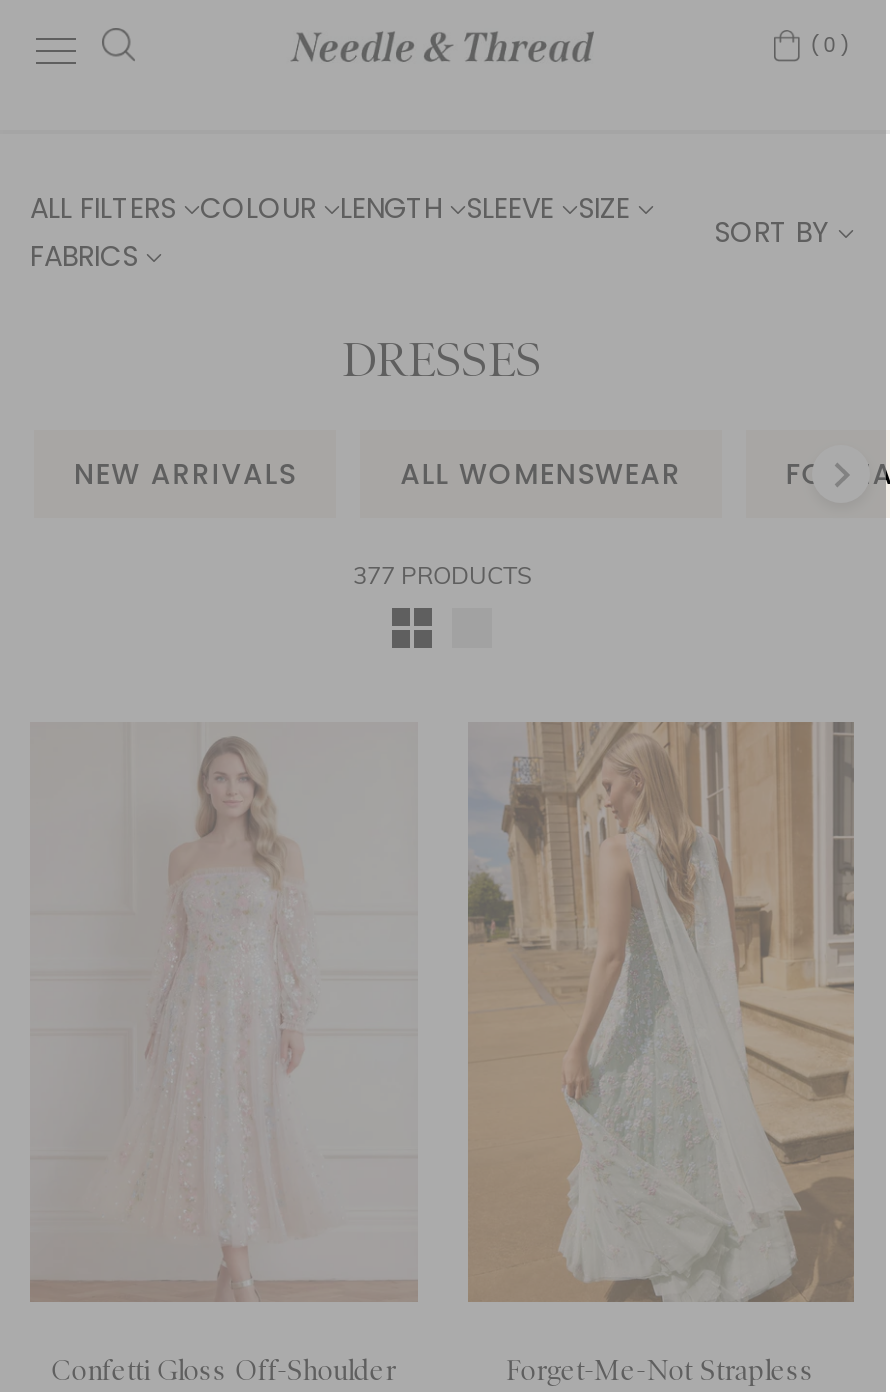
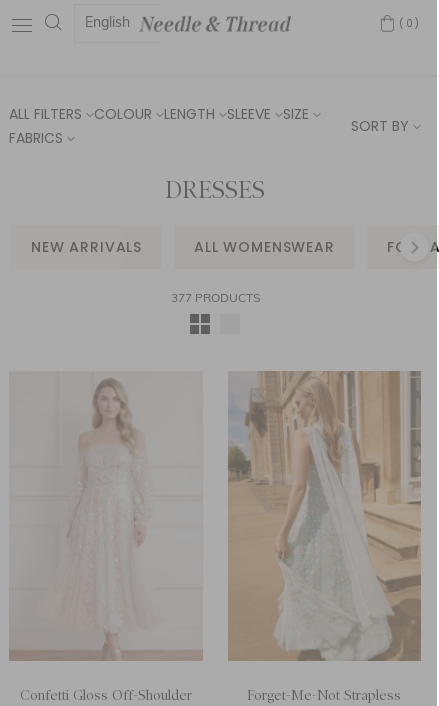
none -> [85,15,130,30] English

